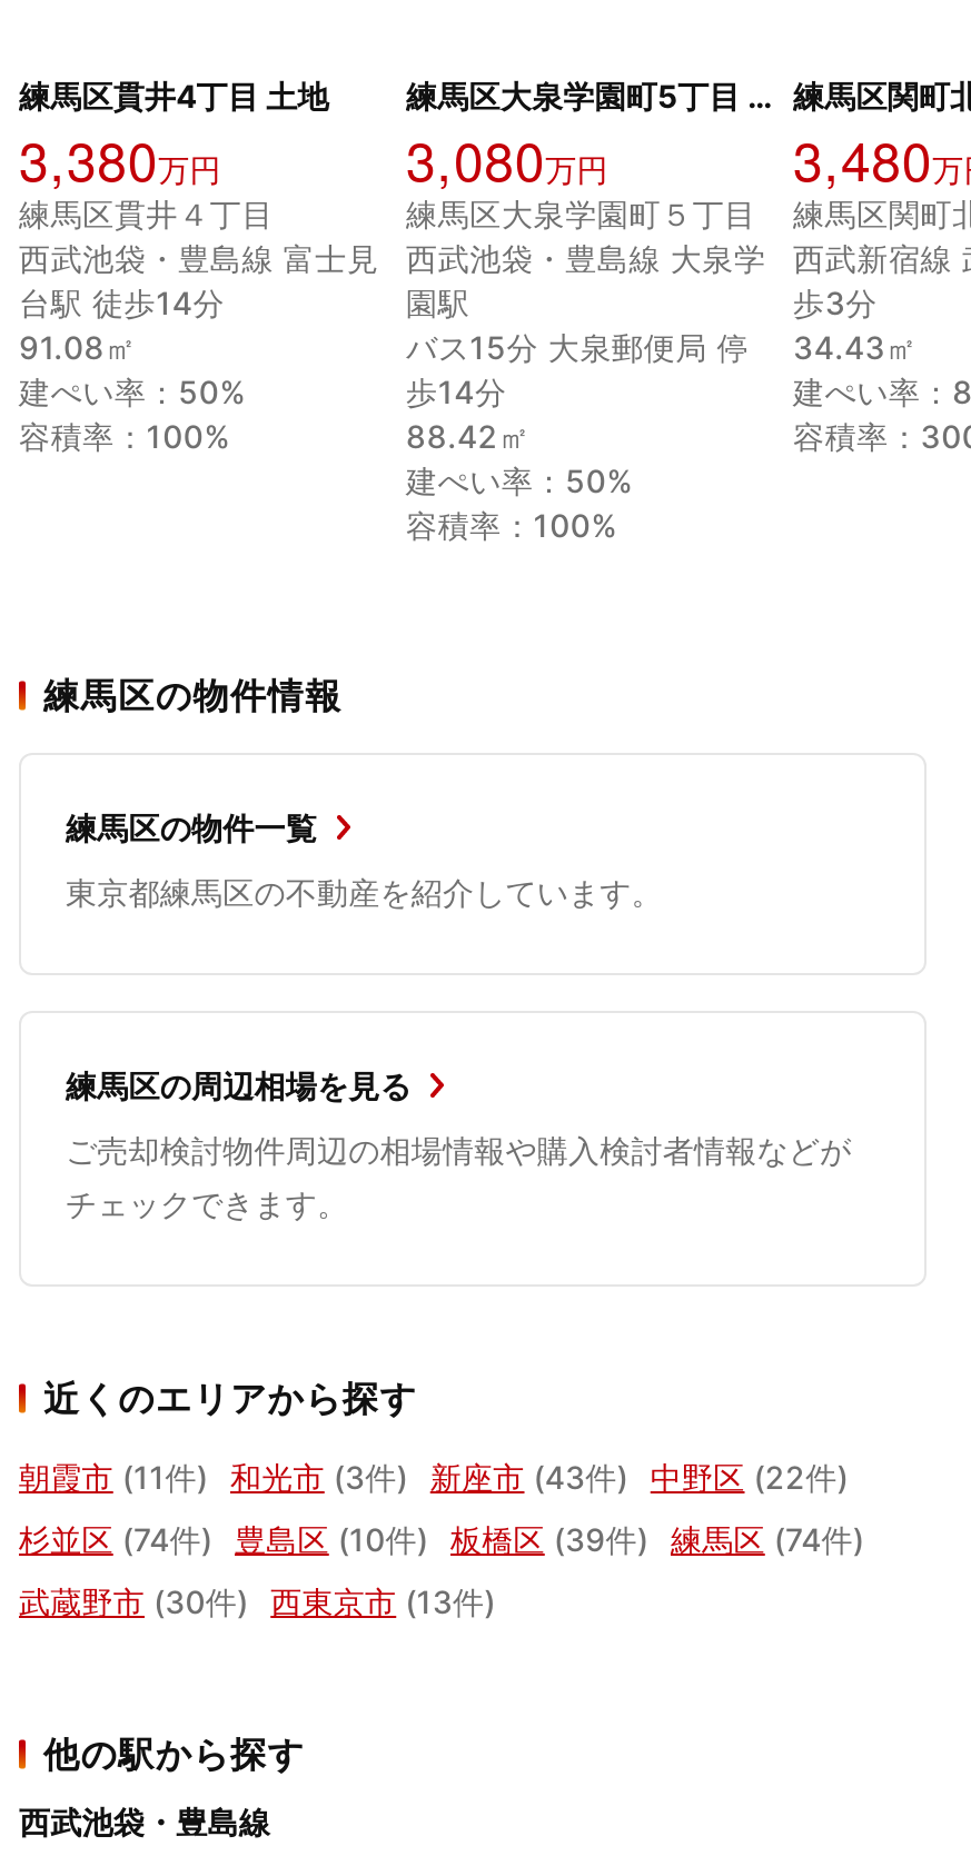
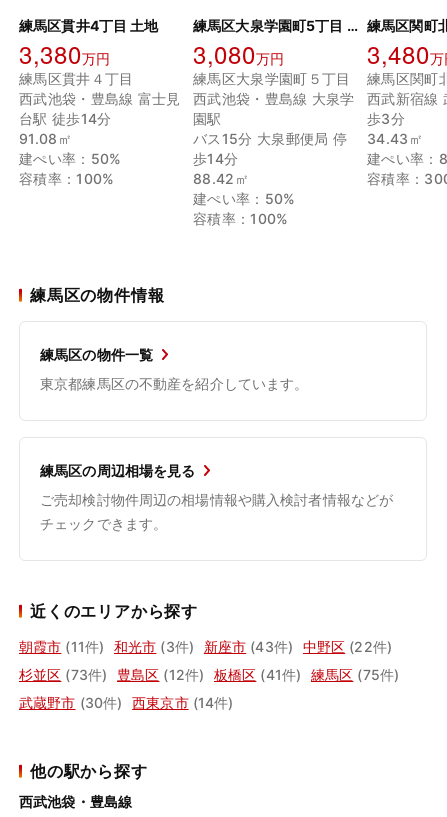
[19,1520,864,1558] 杉並区 (74件) 豊島区 (10件) 板橋区 (39件) 練馬区 (74件) -> [19,666,399,683] 杉並区 (73件) 豊島区 (12件) 板橋区 (41件) 練馬区 (75件)
[19,1582,495,1620] 武蔵野市 (30件) 西東京市 (13件) -> [19,694,233,711] 武蔵野市 (30件) 西東京市 (14件)

